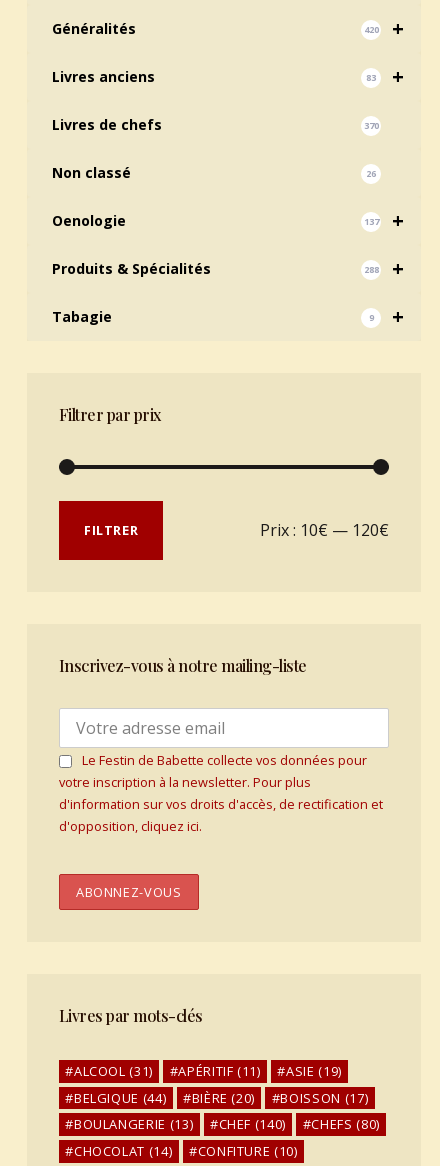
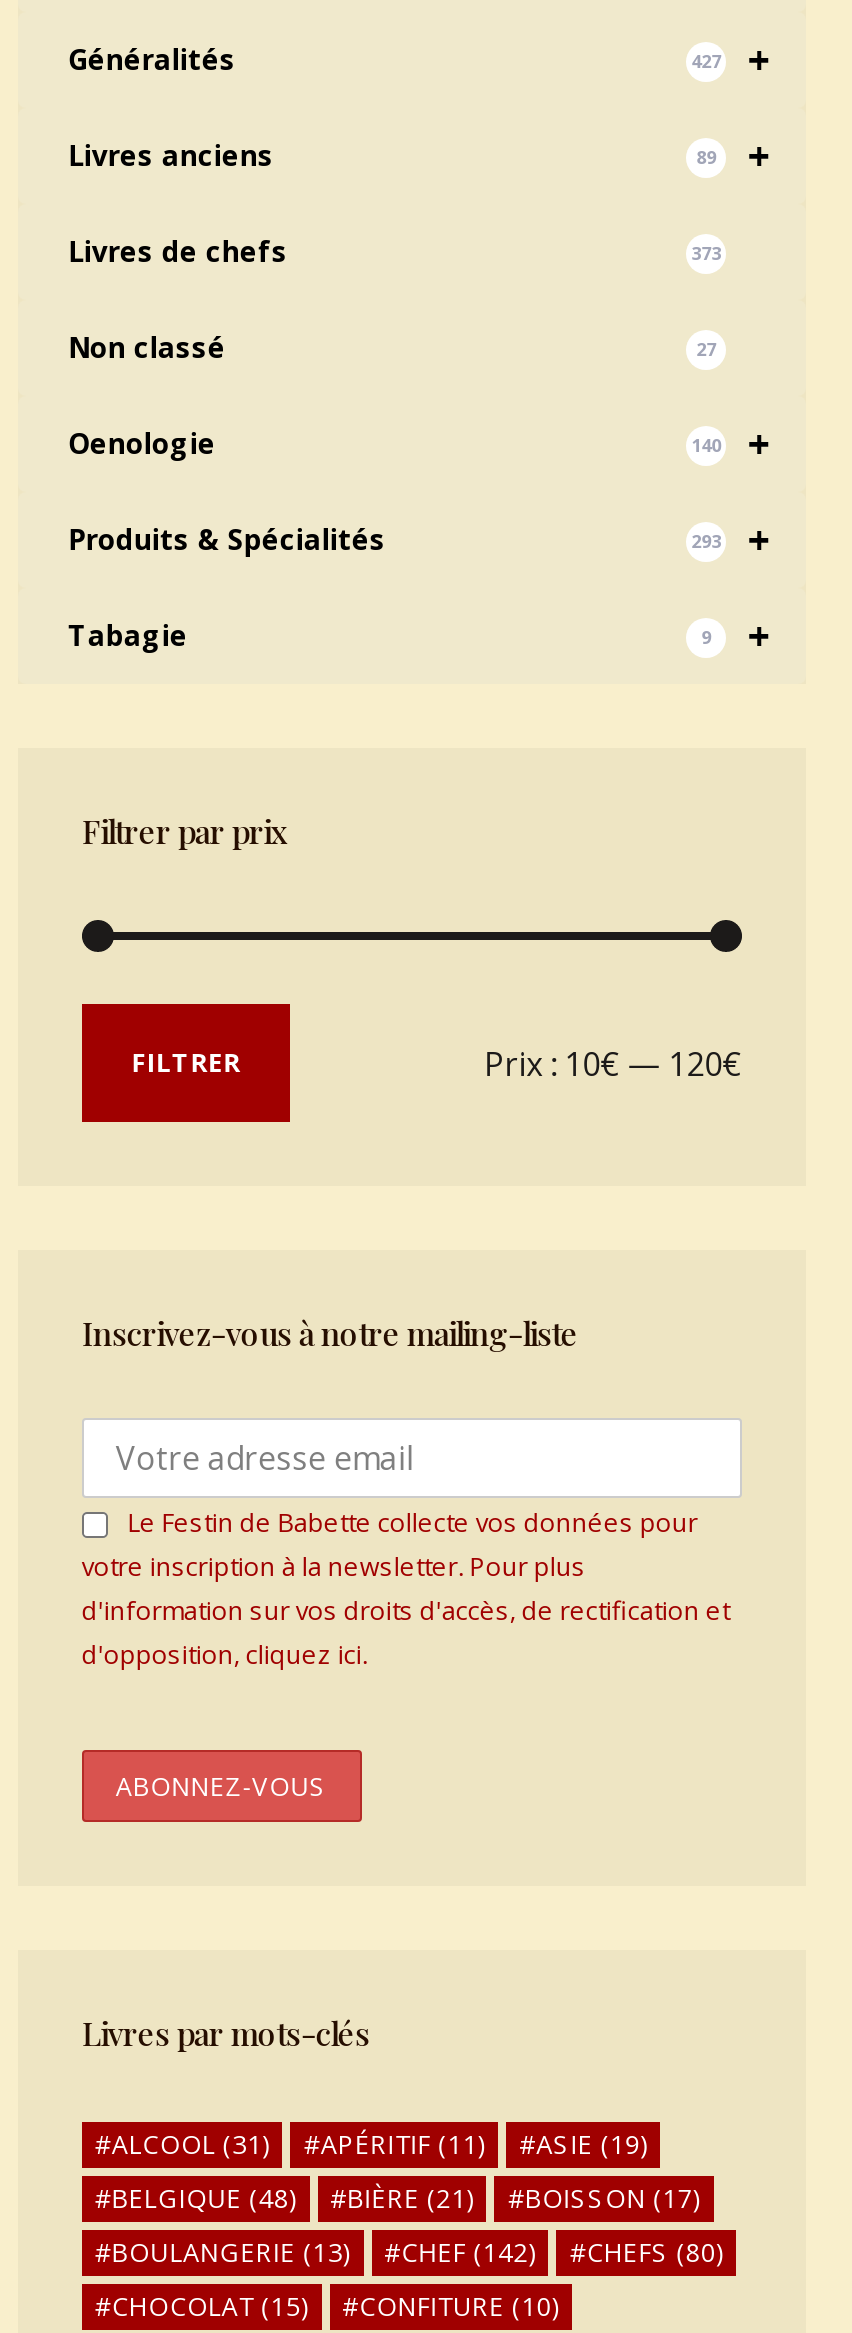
[364,23,379,36] 420 -> [691,48,721,74] 427
[366,71,376,84] 83 -> [696,144,716,170] 89
[364,119,379,132] 370 -> [691,240,721,266] 373
[366,167,376,180] 26 -> [696,336,716,362] 27
[364,215,379,228] 137 -> [691,432,721,458] 140
[364,263,379,276] 288 -> [691,528,721,554] 293
[74,1088,166,1106] BELGIQUE (44) -> [112,2180,296,2216] BELGIQUE (48)
[192,1088,255,1106] BIÈRE (20) -> [347,2180,474,2216] BIÈRE (21)
[74,1115,380,1133] BOULANGERIE (13) CHEF (140) CHEFS (80) -> [112,2234,724,2270] BOULANGERIE (13) CHEF (142) CHEFS (80)
[74,1142,298,1160] CHOCOLAT (14) CONFITURE (10) -> [112,2287,559,2323] CHOCOLAT (15) CONFITURE (10)

